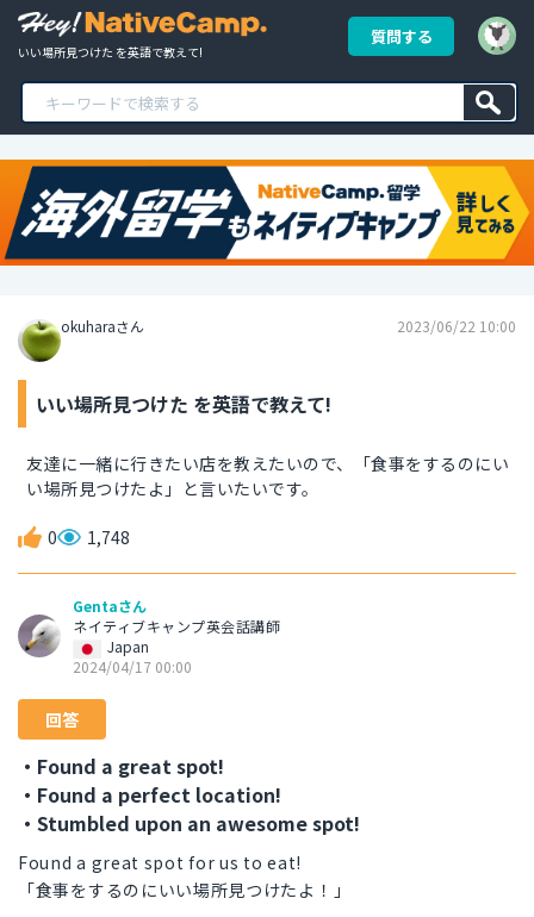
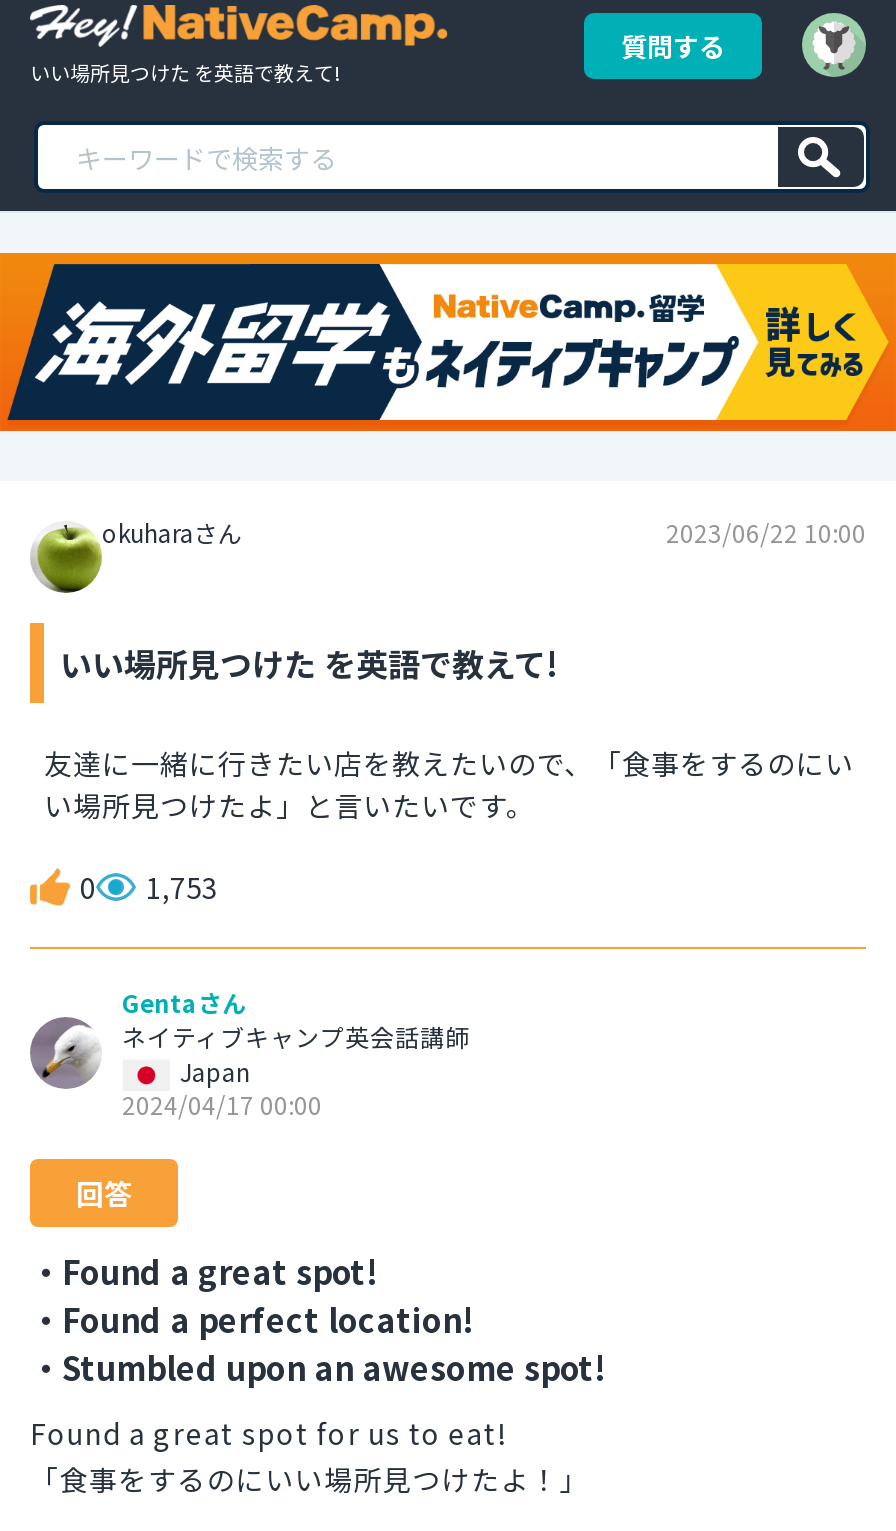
[48,526,130,550] 0 1,748 -> [80,868,218,908] 0 1,753

